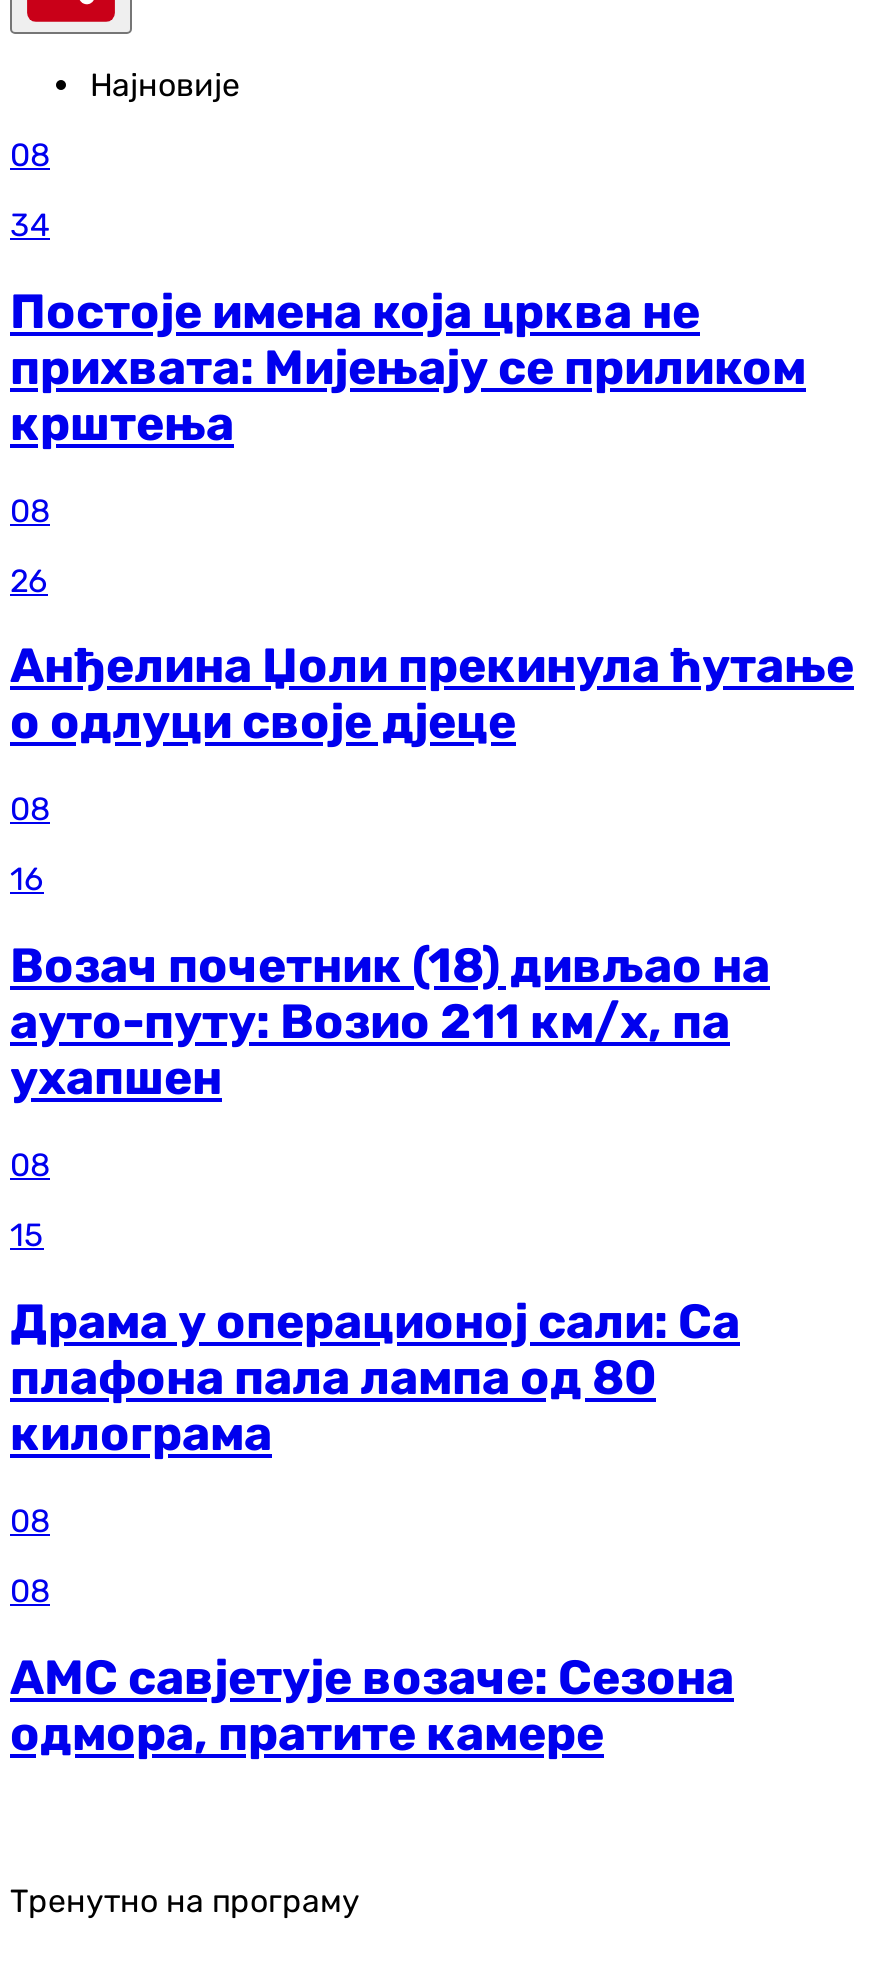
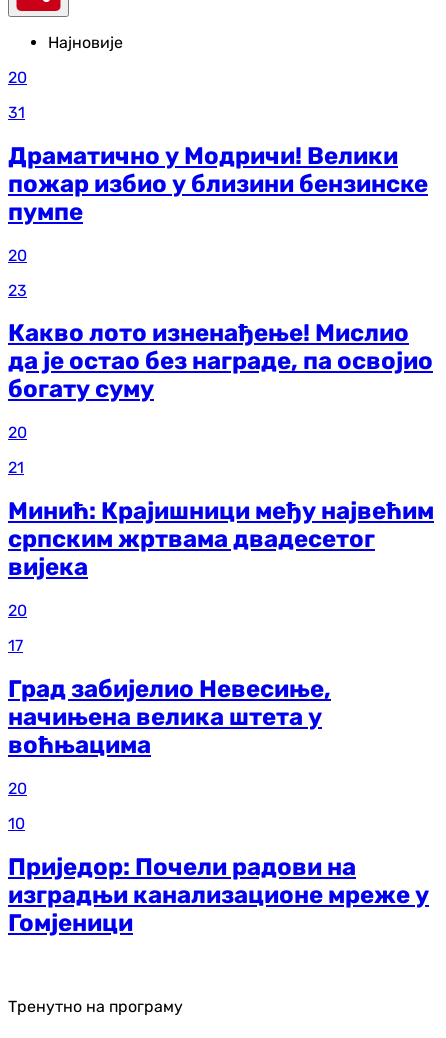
[10,135,50,173] 08 -> [8,68,27,87] 20
[10,205,50,243] 34 -> [8,103,25,122] 31
[10,283,806,451] Постоје имена која црква не | прихвата: Мијењају се приликом | крштења -> [8,142,428,226] Драматично у Модричи! Велики | пожар избио у близини бензинске | пумпе
[10,491,50,529] 08 -> [8,245,27,264] 20
[10,561,48,599] 26 -> [8,280,27,299] 23
[10,639,854,751] Анђелина Џоли прекинула ћутање | о одлуци своје д‌јеце -> [8,319,433,403] Какво лото изненађење! Мислио | да је остао без награде, па освојио | богату суму
[10,791,50,829] 08 -> [8,423,27,442] 20
[10,861,44,899] 16 -> [8,458,24,477] 21
[10,938,770,1106] Возач почетник (18) дивљао на | ауто-путу: Возио 211 км/х, па | ухапшен -> [8,497,434,581] Минић: Крајишници међу највећим | српским жртвама двадесетог | вијека
[10,1146,50,1184] 08 -> [8,601,27,620] 20
[10,1216,44,1254] 15 -> [8,636,23,655] 17
[10,1294,740,1462] Драма у операционој сали: Са | плафона пала лампа од 80 | килограма -> [8,675,331,759] Град забијелио Невесиње, | начињена велика штета у | воћњацима
[10,1502,50,1540] 08 -> [8,779,27,798] 20
[10,1572,50,1610] 08 -> [8,814,25,833] 10
[10,1650,734,1762] АМС савјетује возаче: Сезона | одмора, пратите камере -> [8,853,429,937] Приједор: Почели радови на | изградњи канализационе мреже у | Гомјеници

